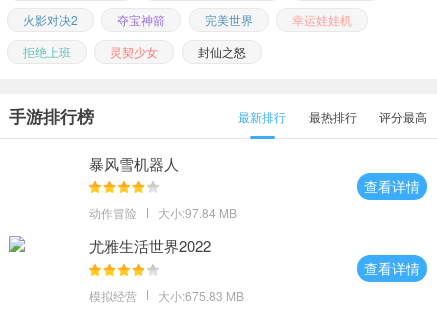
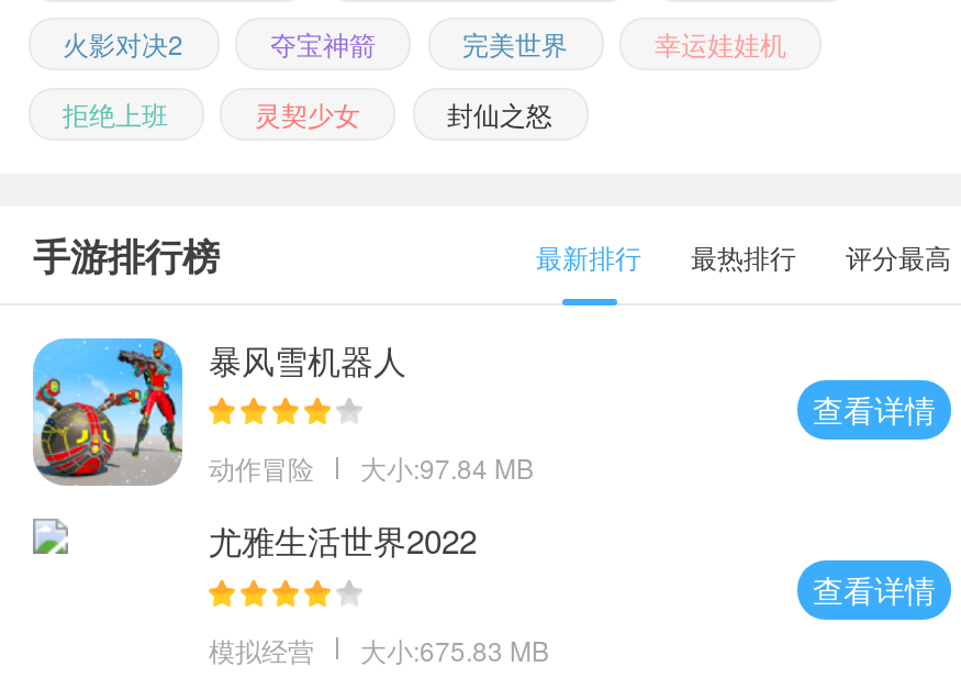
none -> [31,336,185,488] [image]

